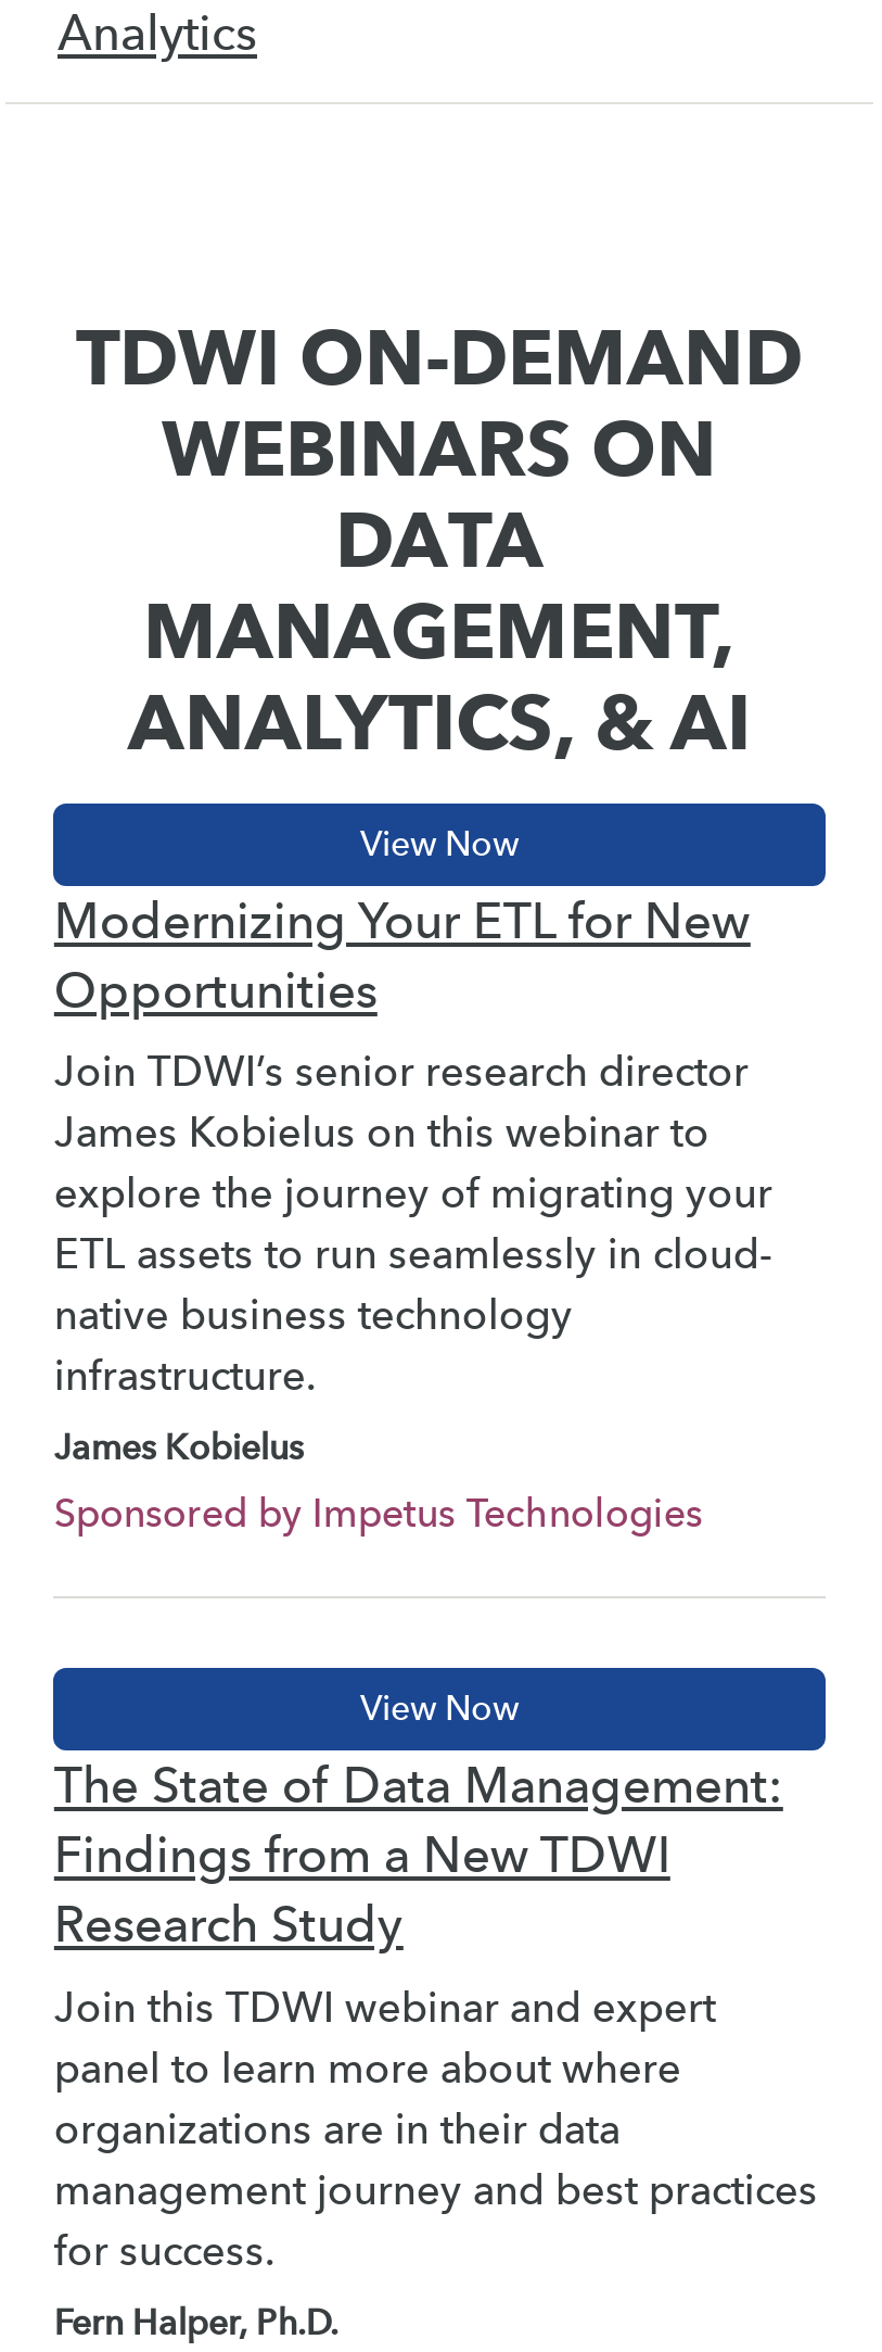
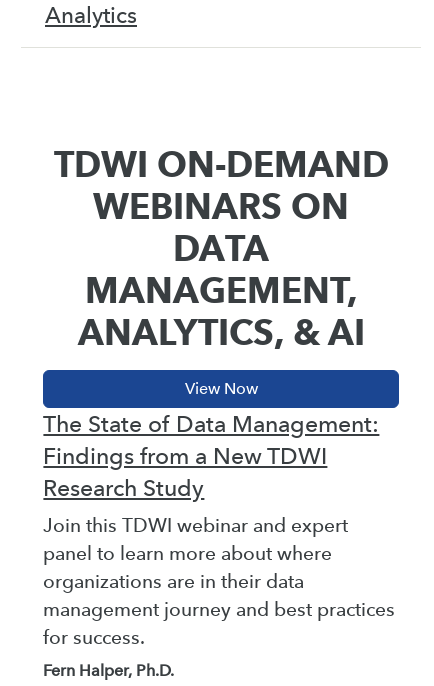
[54,890,772,1538] Modernizing Your ETL for New | Opportunities | Join TDWI’s senior research director | James Kobielus on this webinar to | explore the journey of migrating your | ETL assets to run seamlessly in cloud- | native business technology | infrastructure. | James Kobielus | Sponsored by Impetus Technologies -> none

